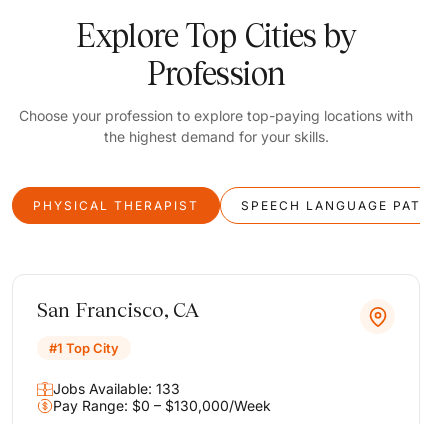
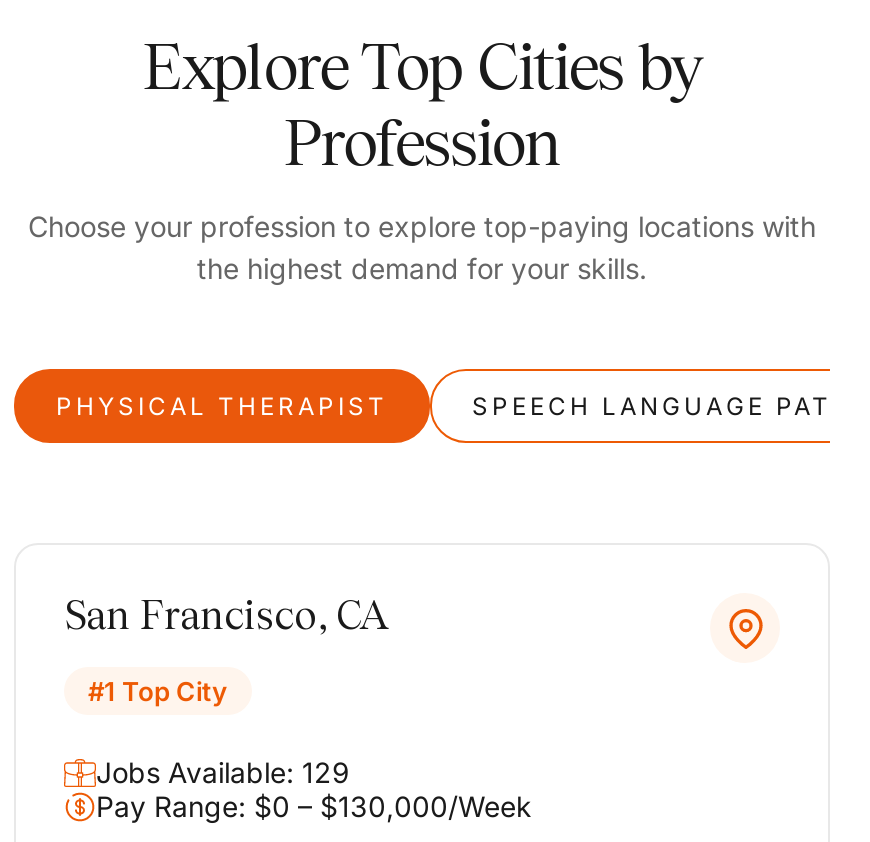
[53,380,180,397] Jobs Available: 133 -> [96,755,350,789] Jobs Available: 129

